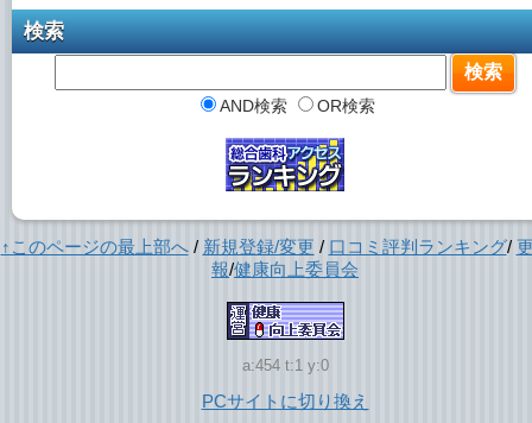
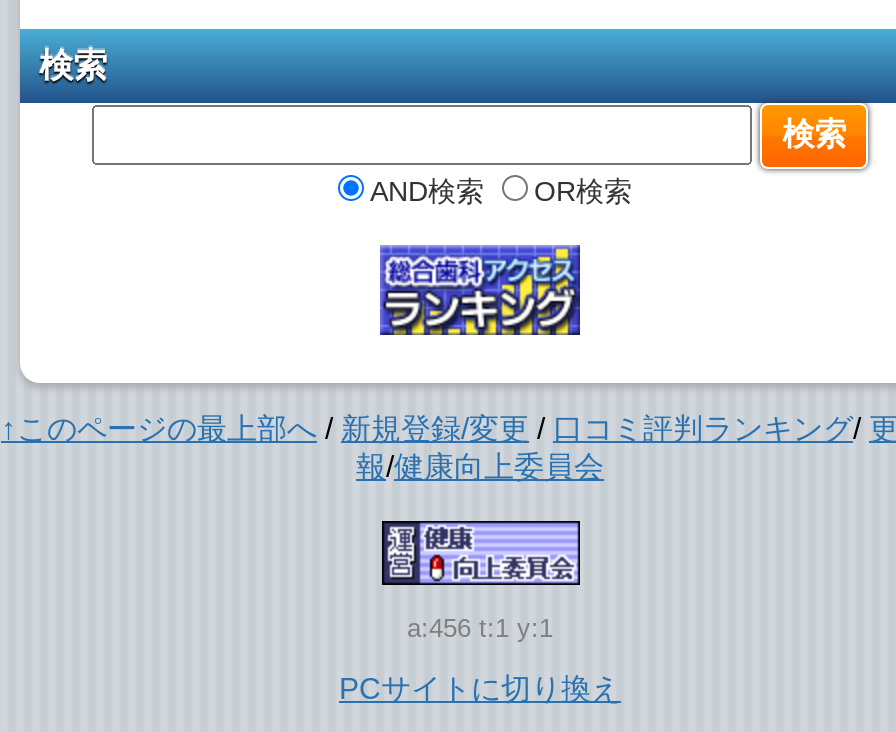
[242,356,328,374] a:454 t:1 y:0 -> [407,613,553,643] a:456 t:1 y:1

